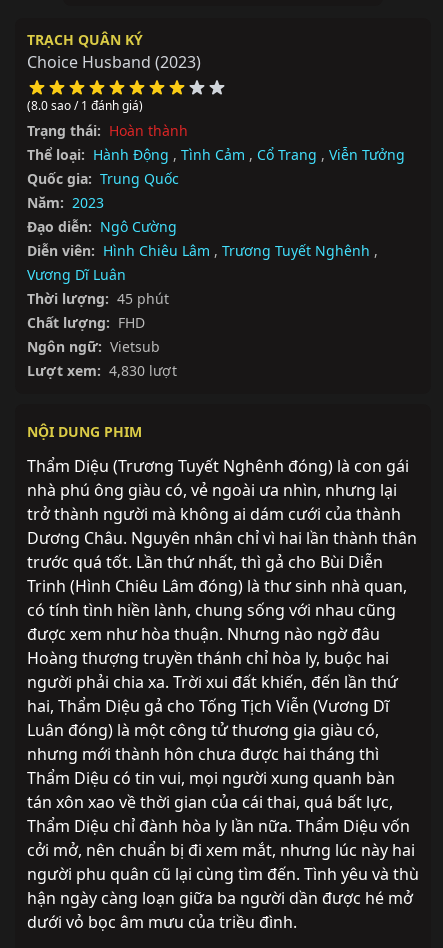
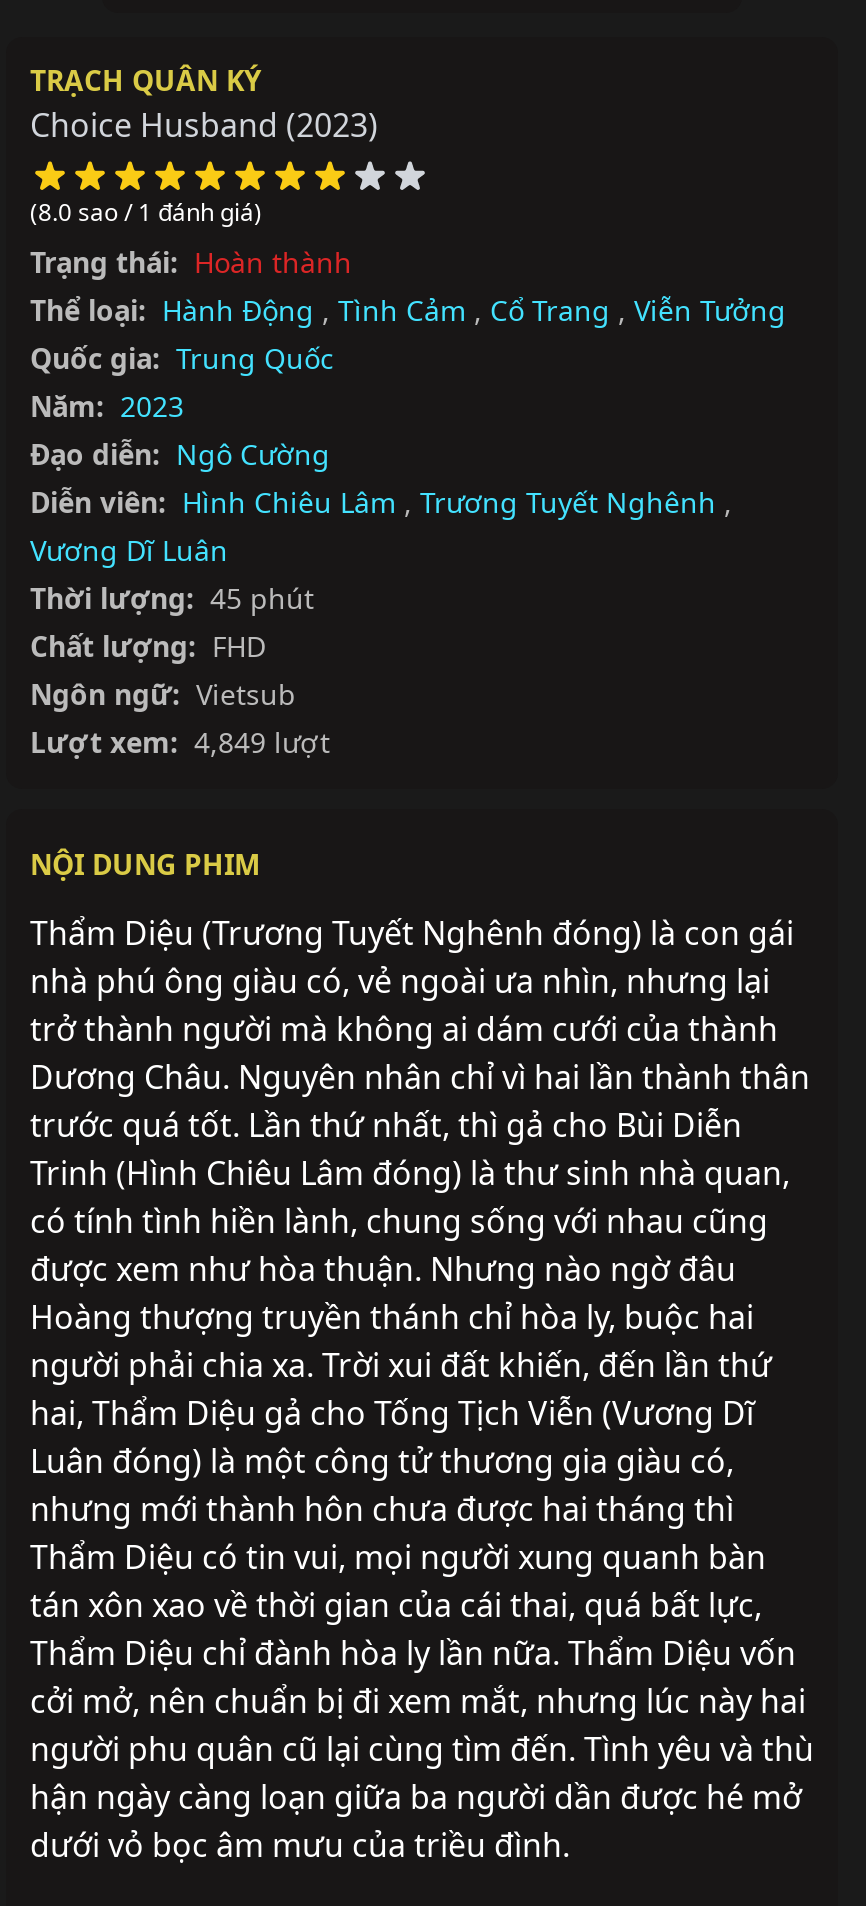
[27,361,177,380] Lượt xem: 4,830 lượt -> [30,723,330,761] Lượt xem: 4,849 lượt

